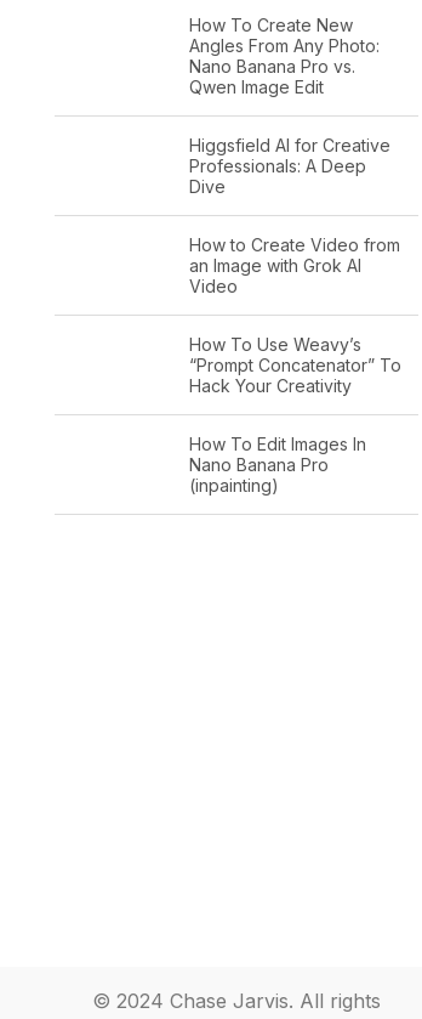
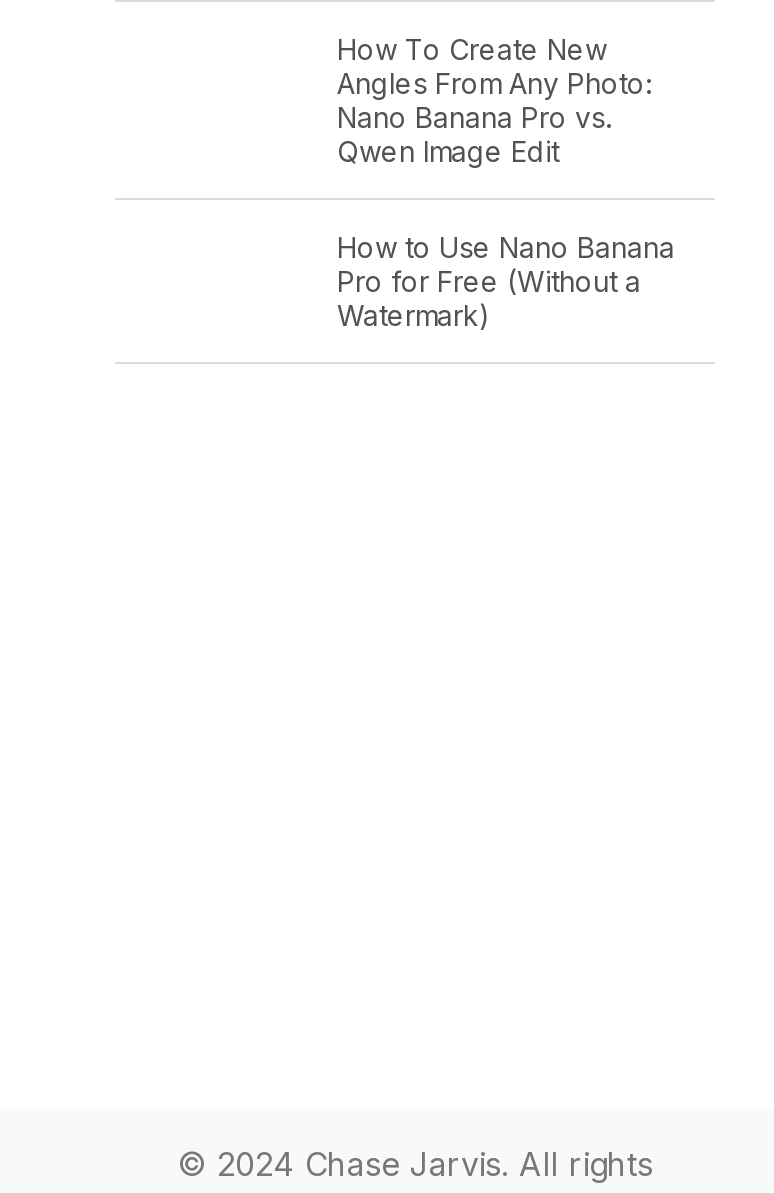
[189,134,401,495] Higgsfield AI for Creative | Professionals: A Deep | Dive | How to Create Video from | an Image with Grok AI | Video | How To Use Weavy’s | “Prompt Concatenator” To | Hack Your Creativity | How To Edit Images In | Nano Banana Pro | (inpainting) -> [337,229,675,331] How to Use Nano Banana | Pro for Free (Without a | Watermark)

